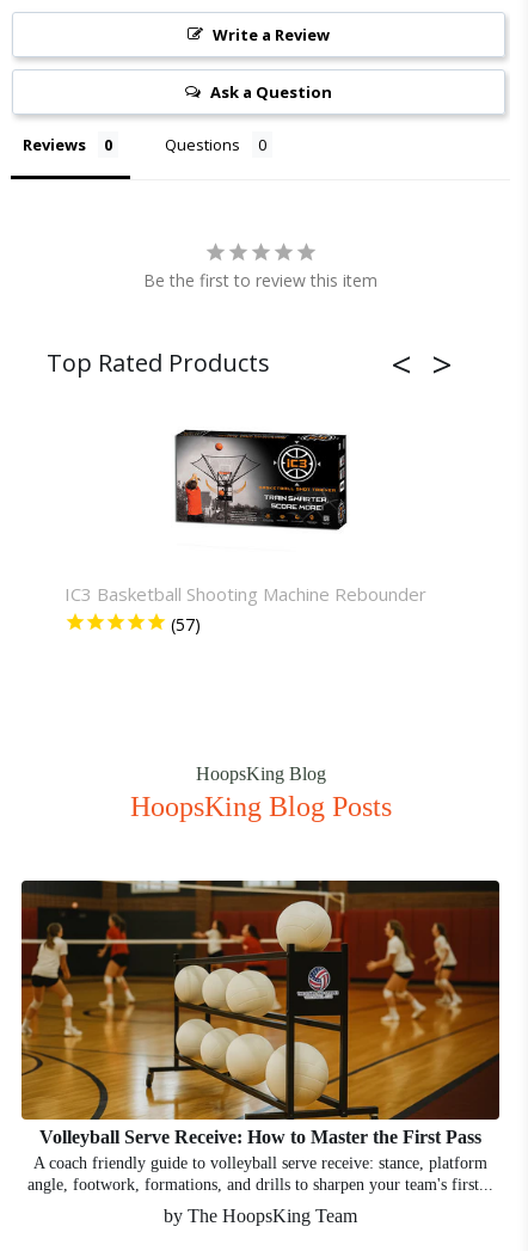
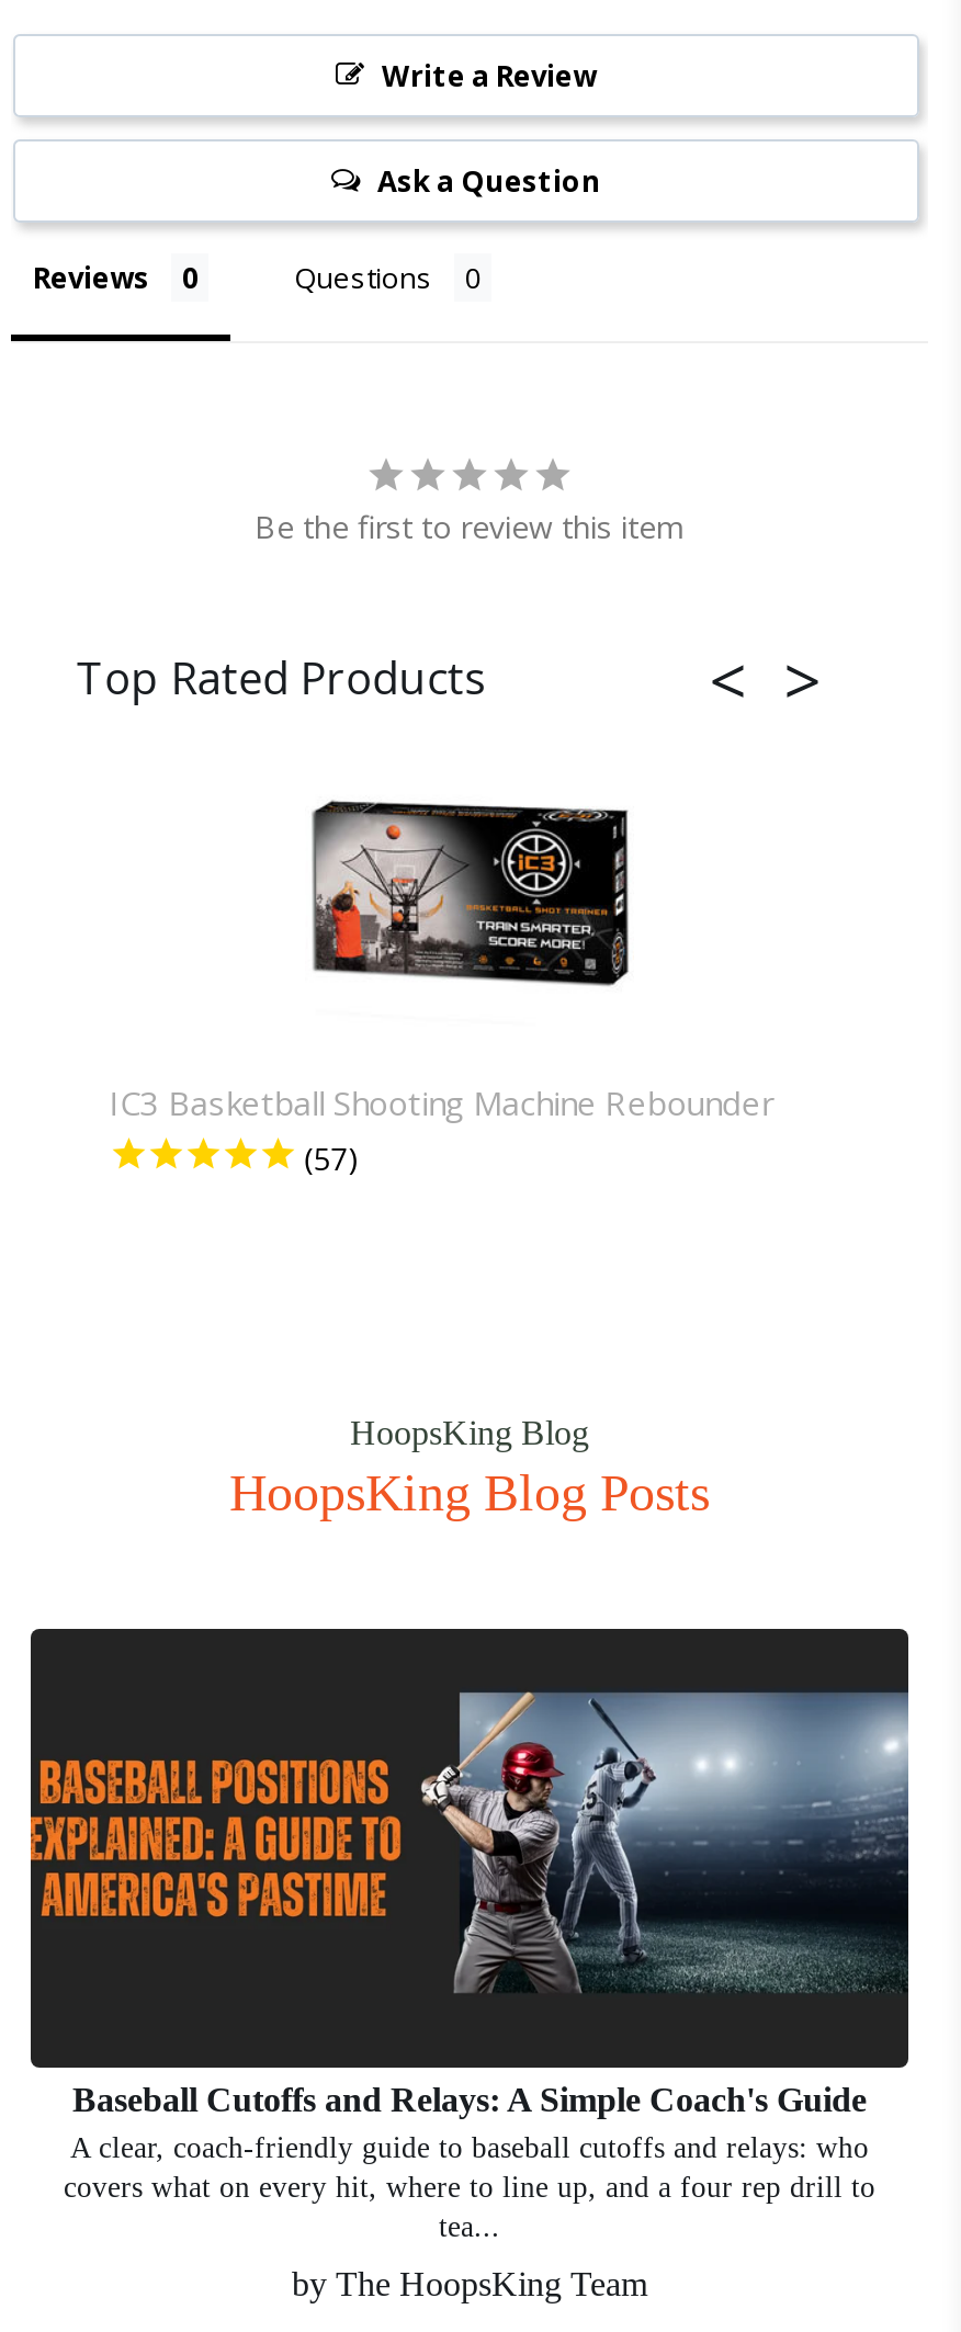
[20,879,501,1194] [image] | Volleyball Serve Receive: How to Master the First Pass | A coach friendly guide to volleyball serve receive: stance, platform | angle, footwork, formations, and drills to sharpen your team's first... -> [29,1627,911,2243] [image] | Baseball Cutoffs and Relays: A Simple Coach's Guide | A clear, coach-friendly guide to baseball cutoffs and relays: who | covers what on every hit, where to line up, and a four rep drill to | tea...

